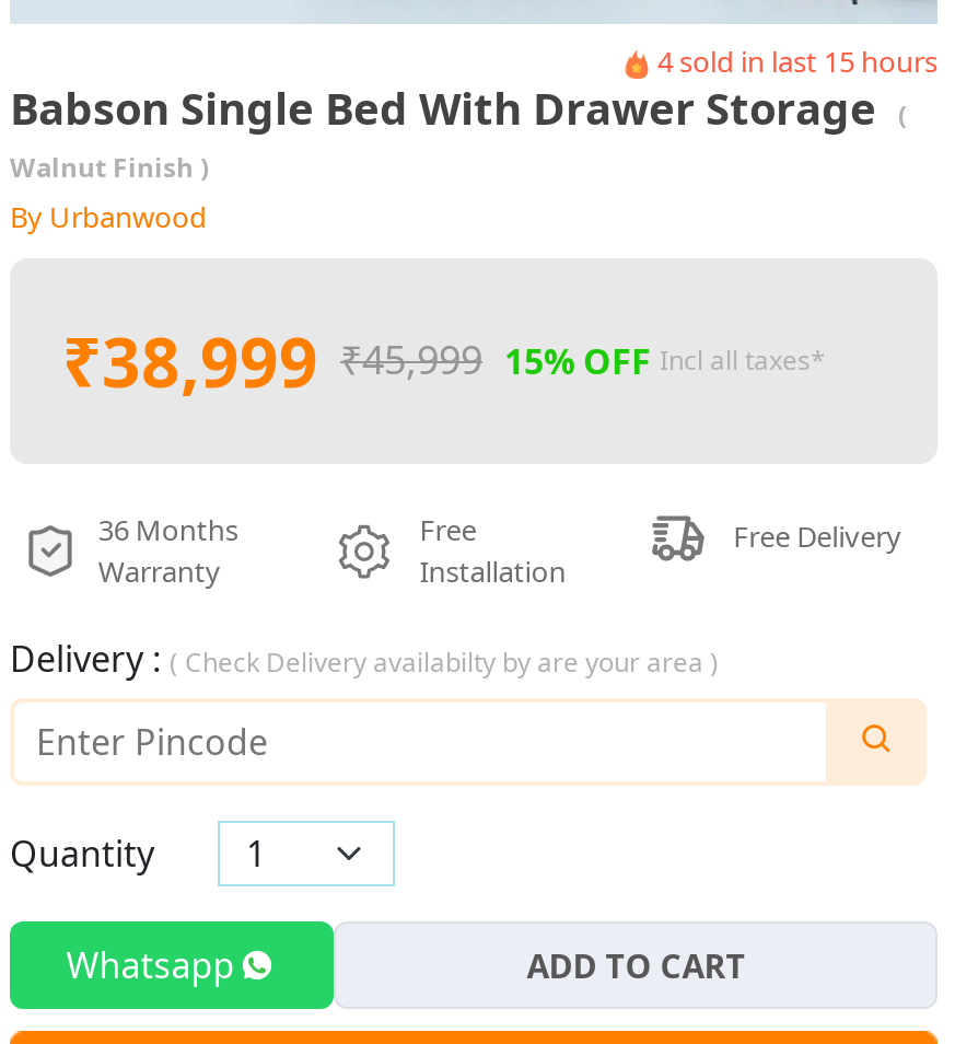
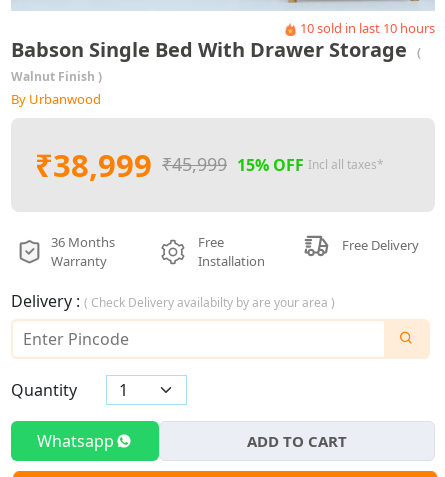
[657,40,937,80] 4sold in last 15 hours -> [300,18,435,36] 10sold in last 10 hours

